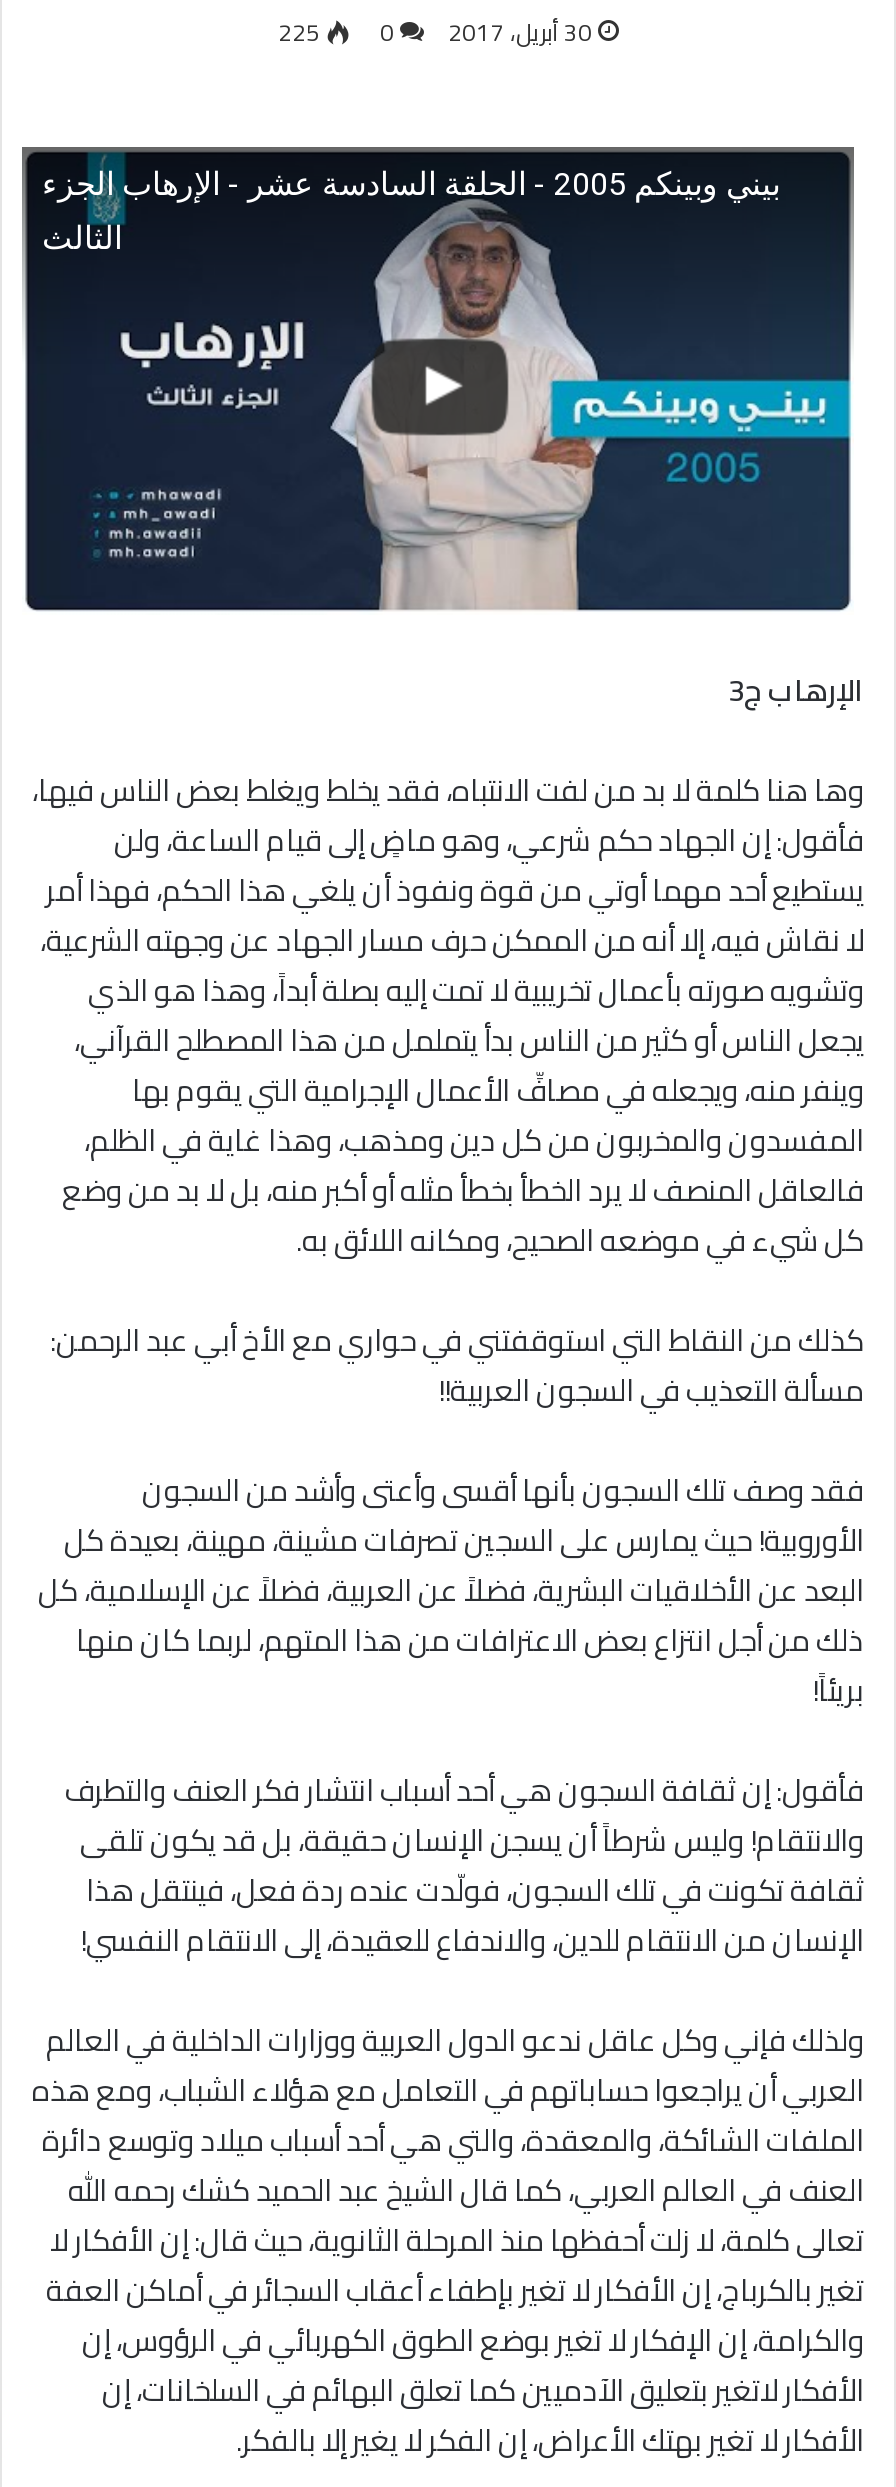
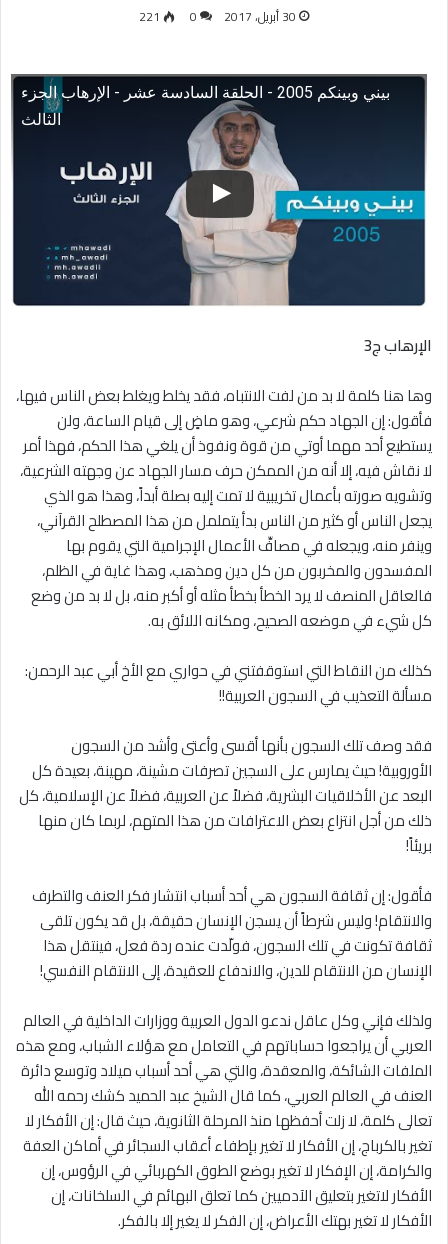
[278,9,394,55] 225 0 -> [139,5,197,28] 221 0

